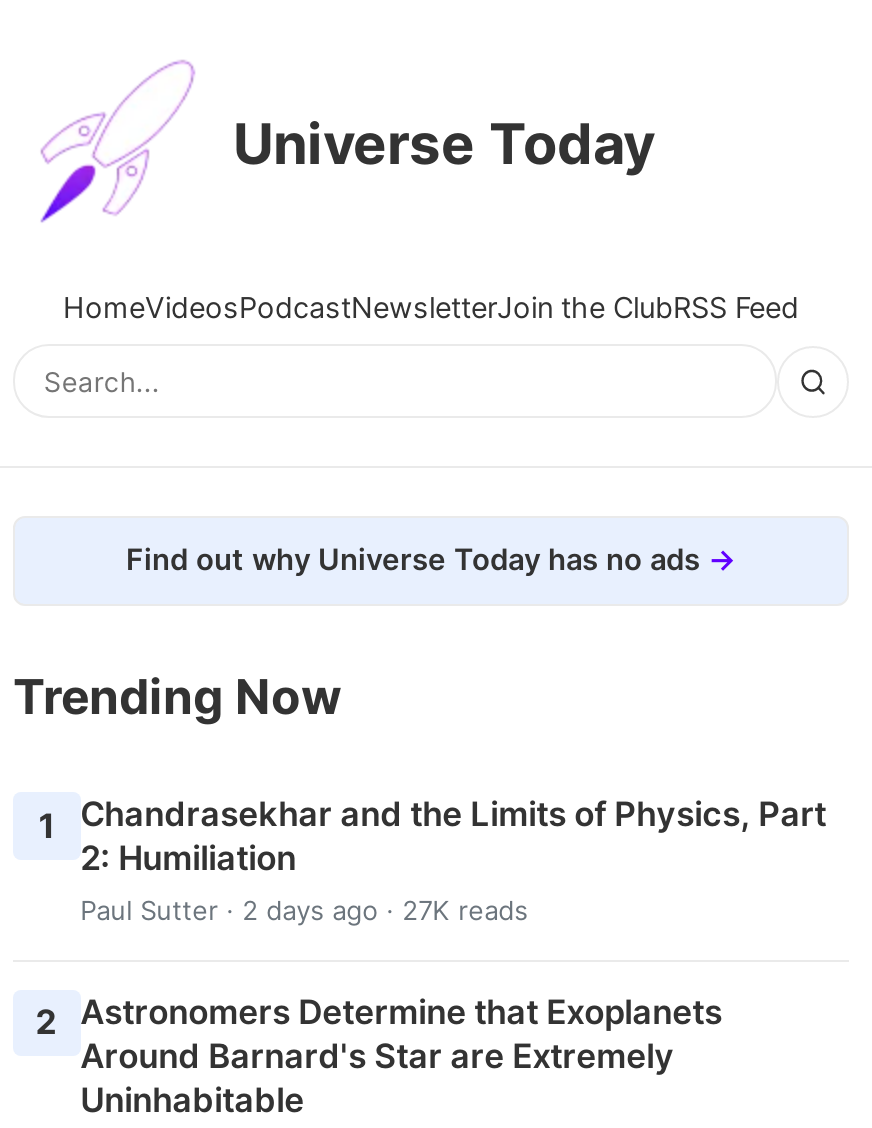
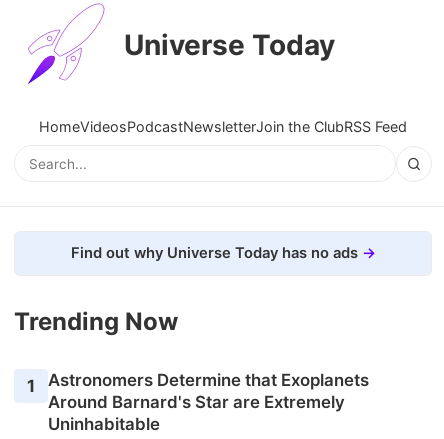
[36,795,826,1043] Chandrasekhar and the Limits of Physics, Part | 2: Humiliation | Paul Sutter · 2 days ago · 27K reads | 2 Astronomers Determine that Exoplanets -> [48,370,369,390] Astronomers Determine that Exoplanets

